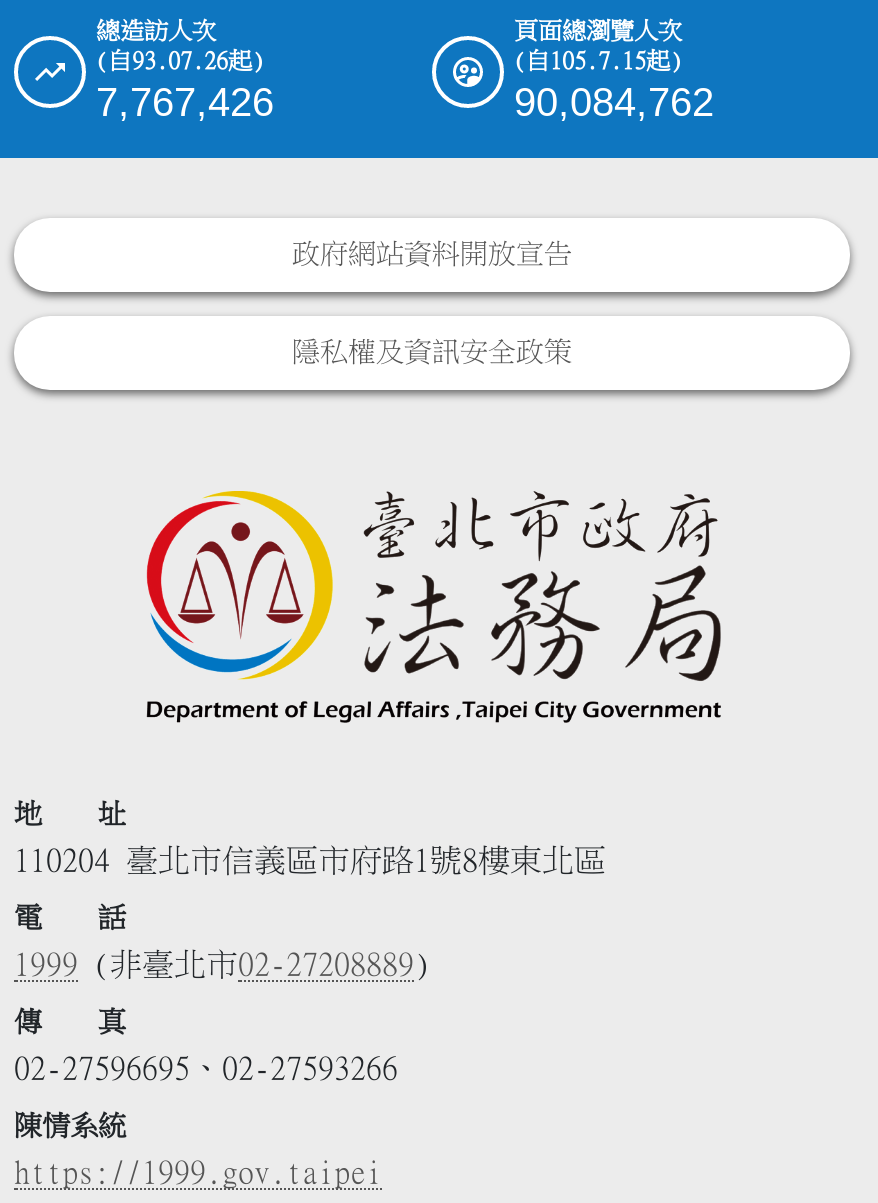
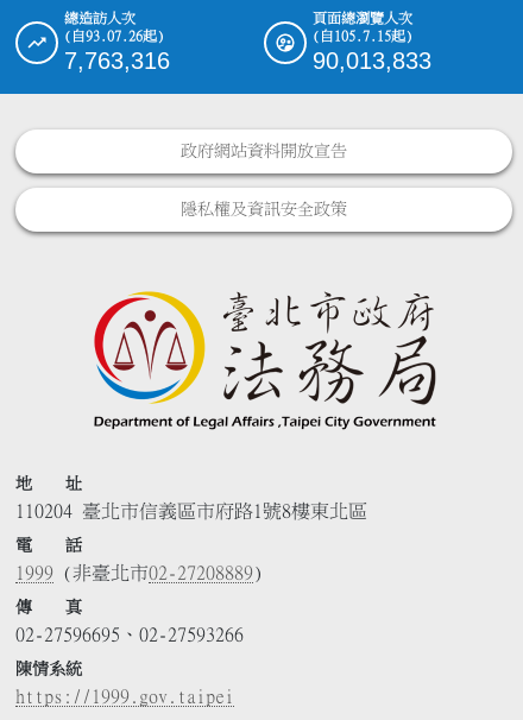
[96,81,274,125] 7,767,426 -> [64,48,170,74] 7,763,316
[514,81,714,125] 90,084,762 -> [313,48,431,74] 90,013,833

